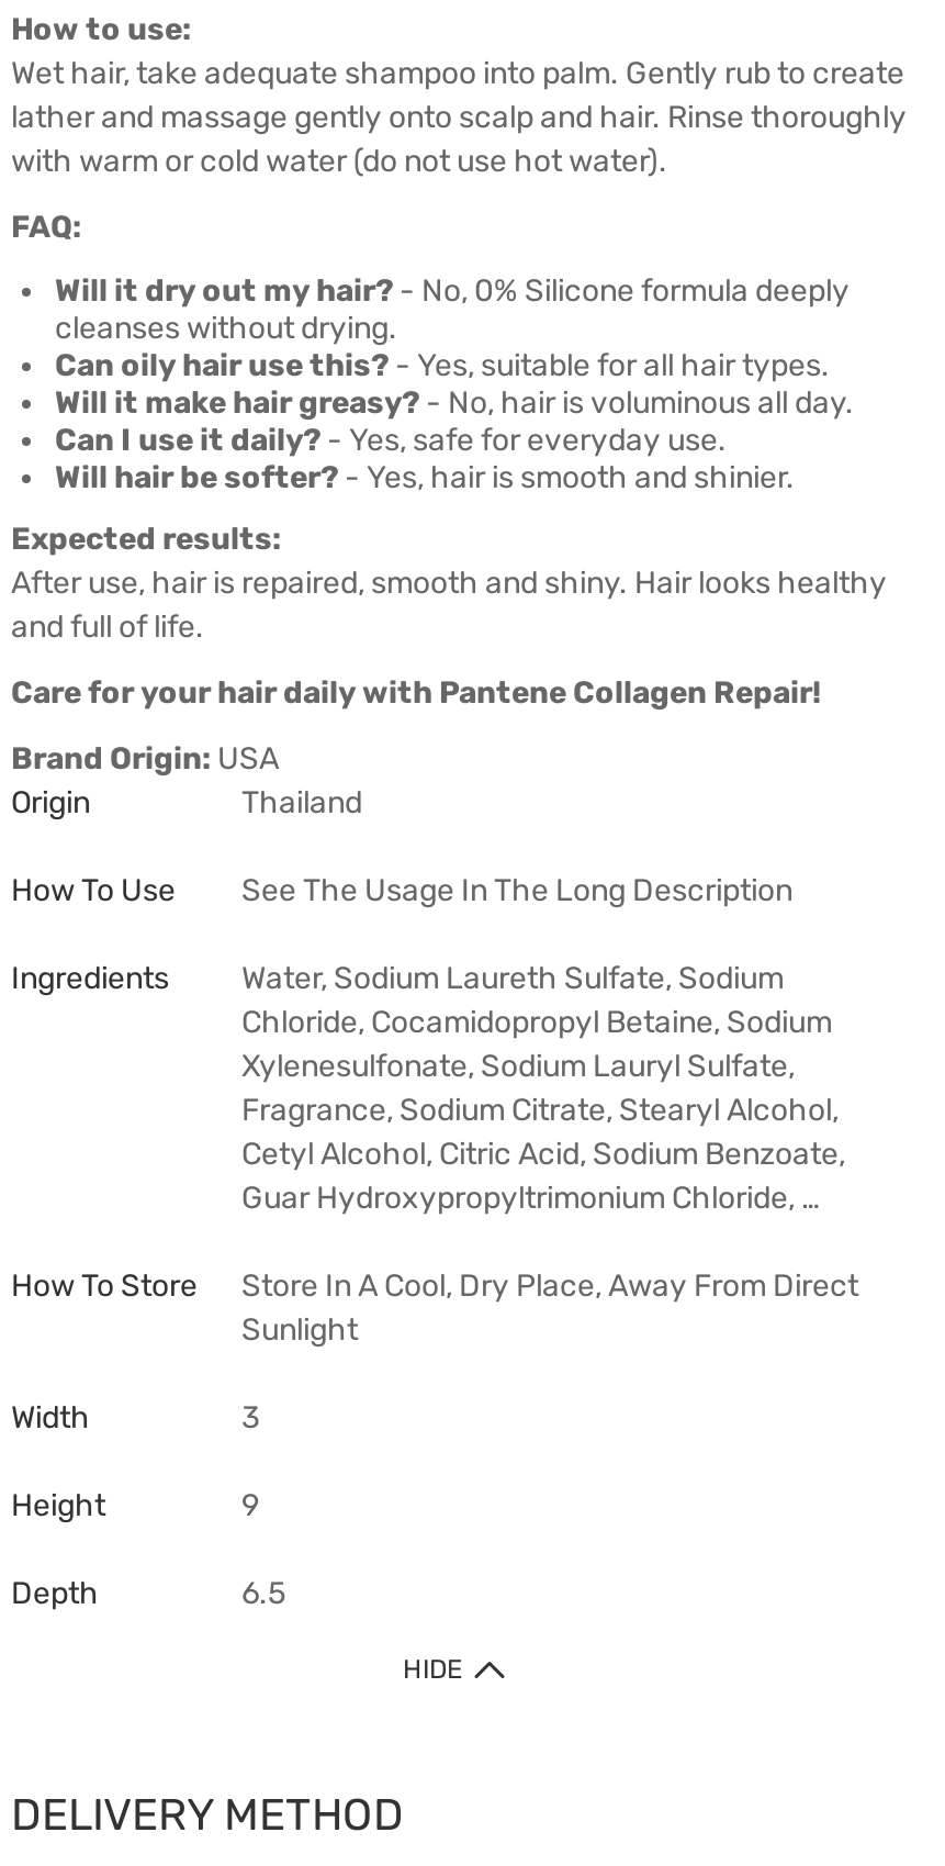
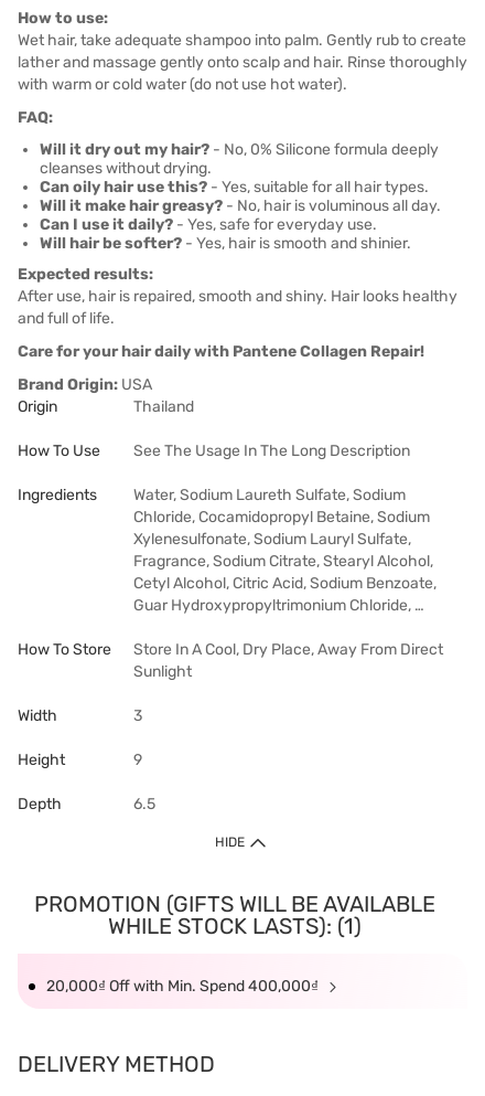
none -> [34,891,435,996] PROMOTION (GIFTS WILL BE AVAILABLE | WHILE STOCK LASTS): (1) | 20,000₫ Off with Min. Spend 400,000₫

